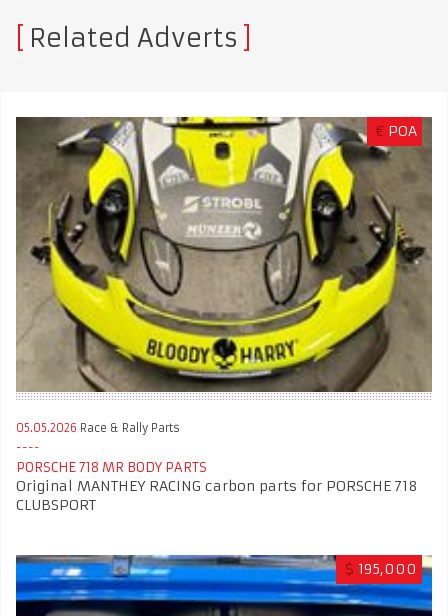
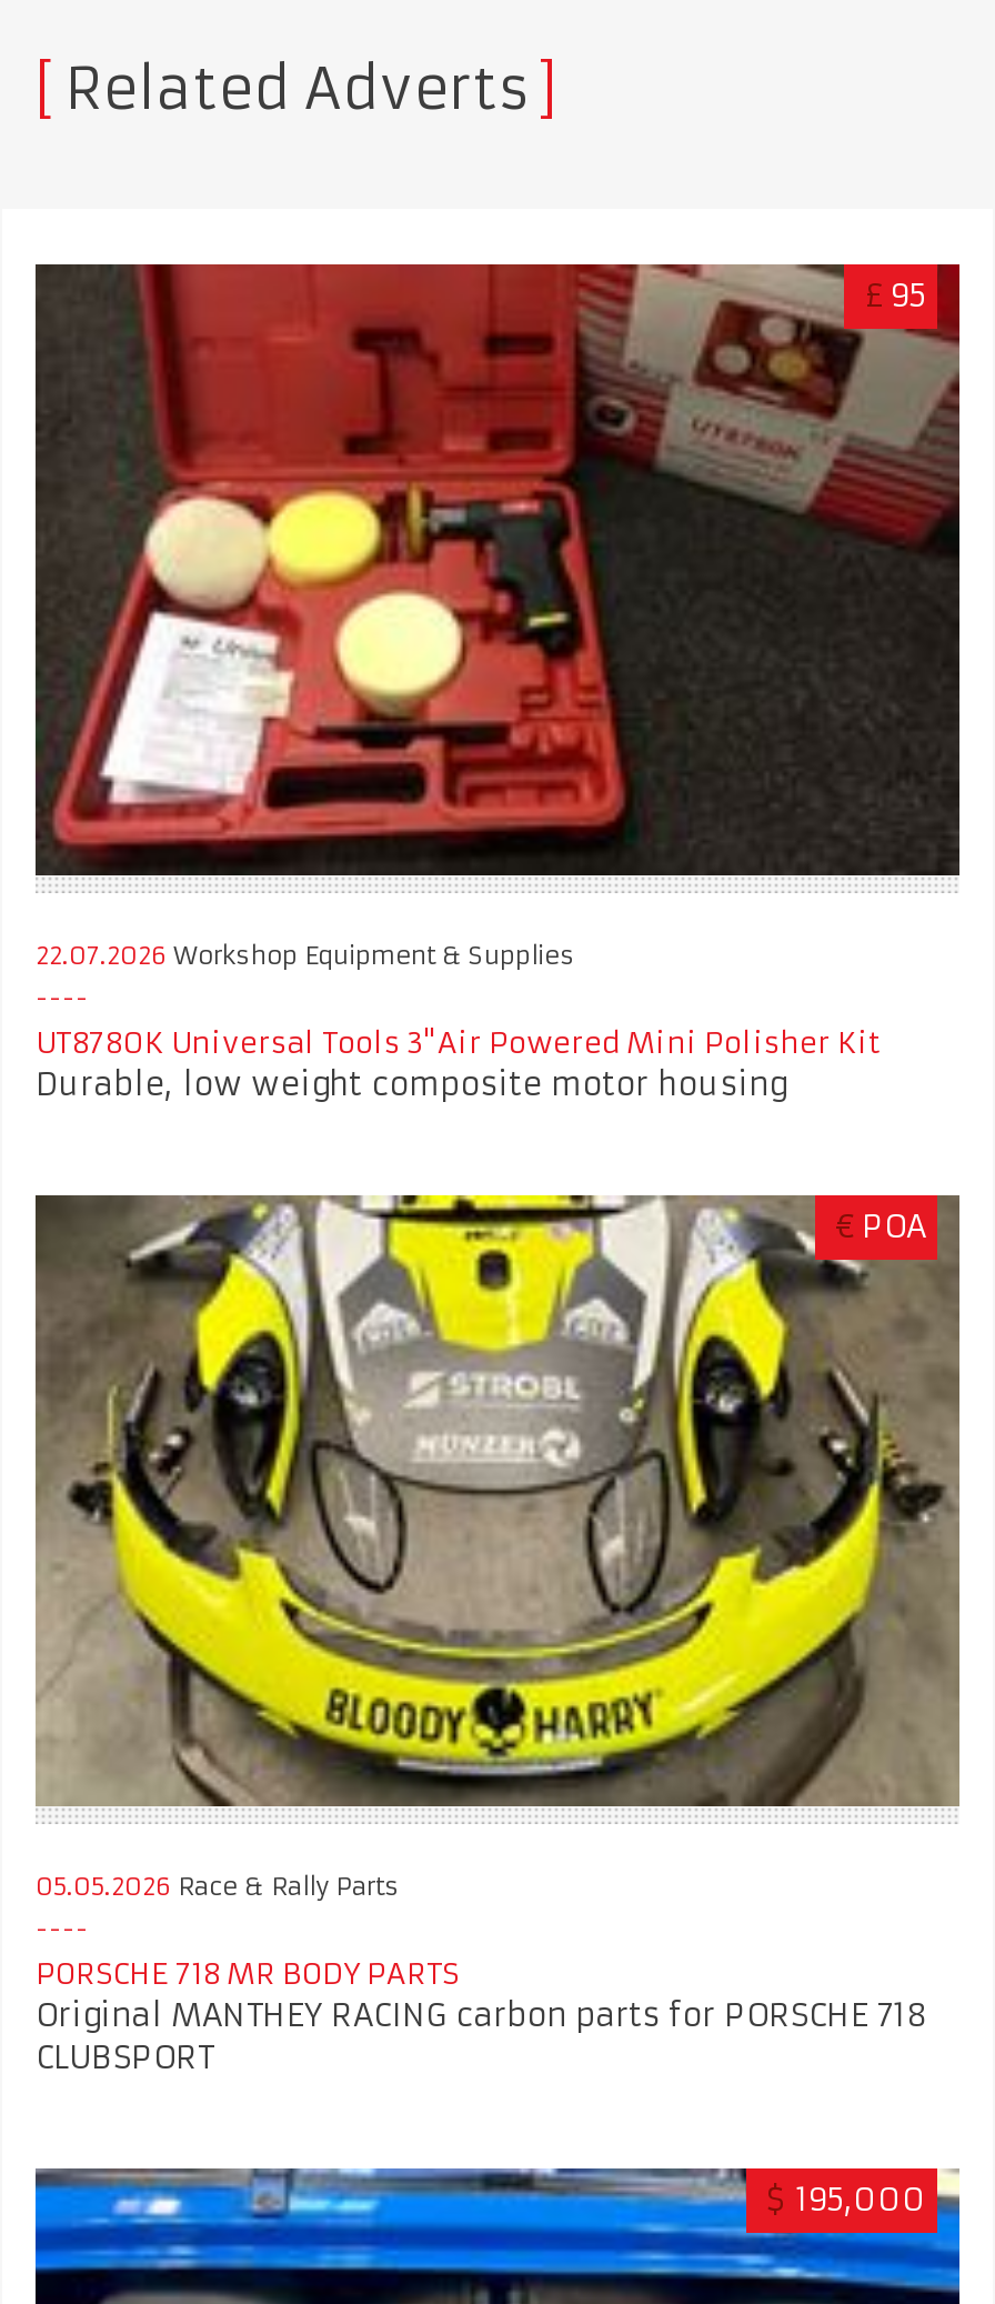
none -> [36,262,962,875] [image] | £ 95
none -> [36,940,880,1105] 22.07.2026 Workshop Equipment & Supplies | UT8780K Universal Tools 3"Air Powered Mini Polisher Kit | Durable, low weight composite motor housing

